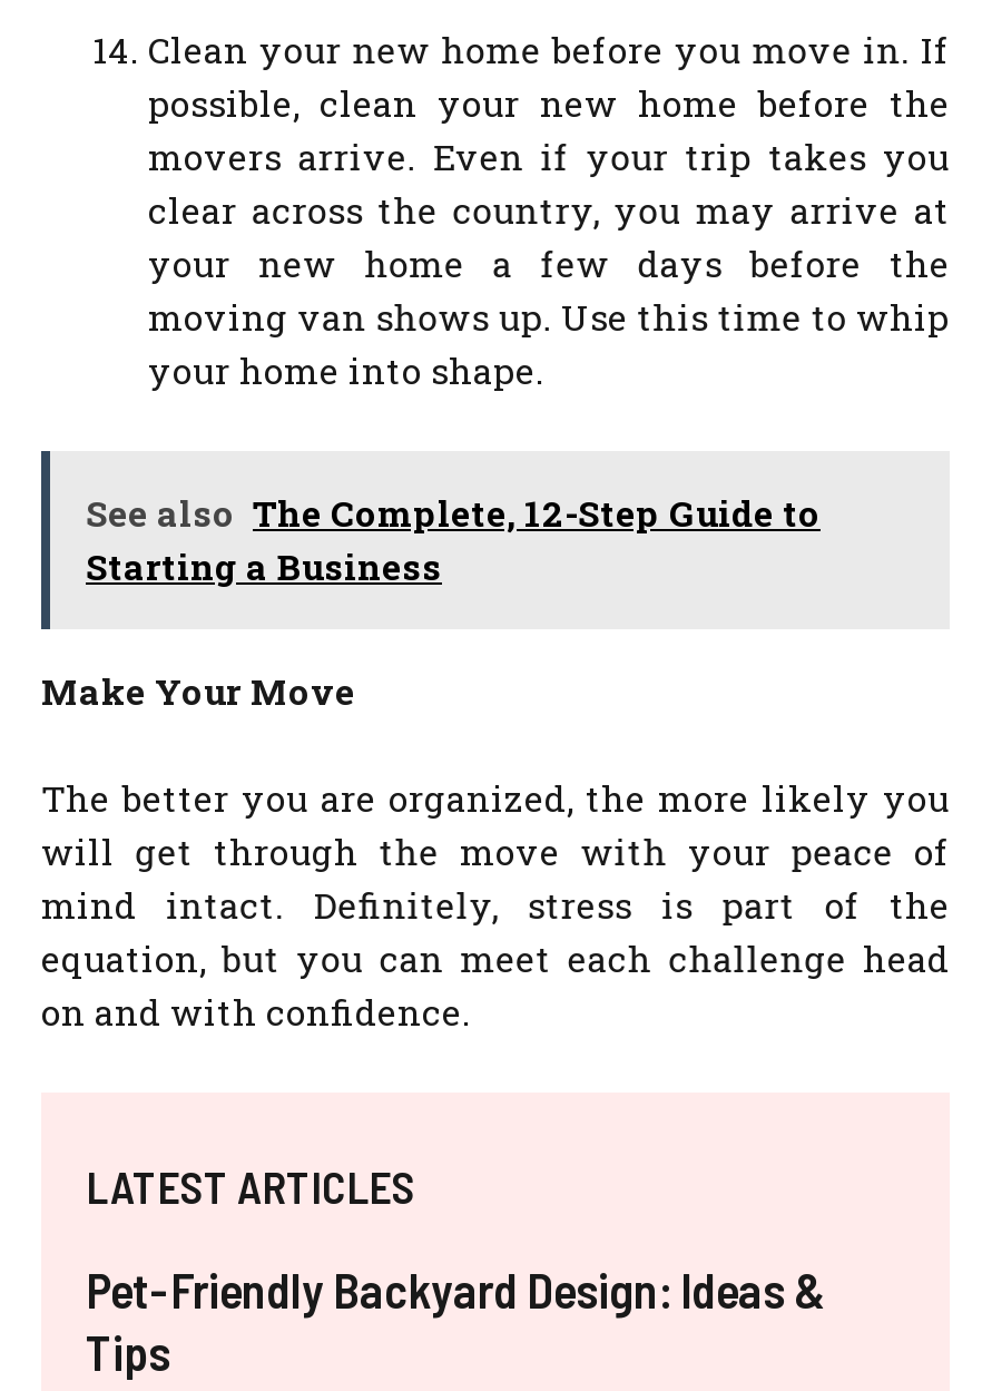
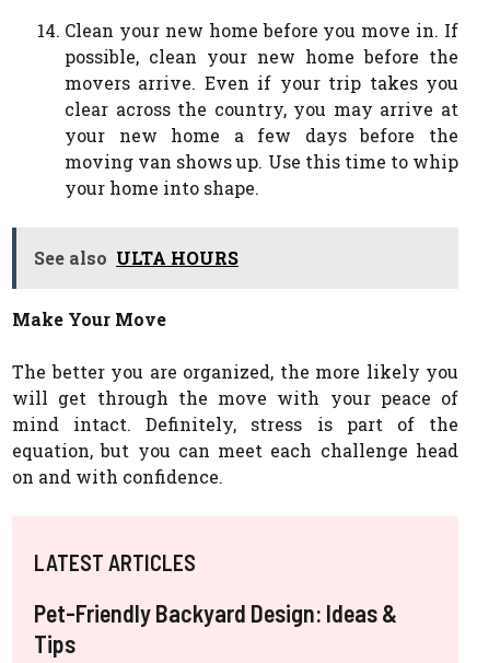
[86,489,821,589] See also The Complete, 12-Step Guide to | Starting a Business -> [34,246,238,269] See also ULTA HOURS

